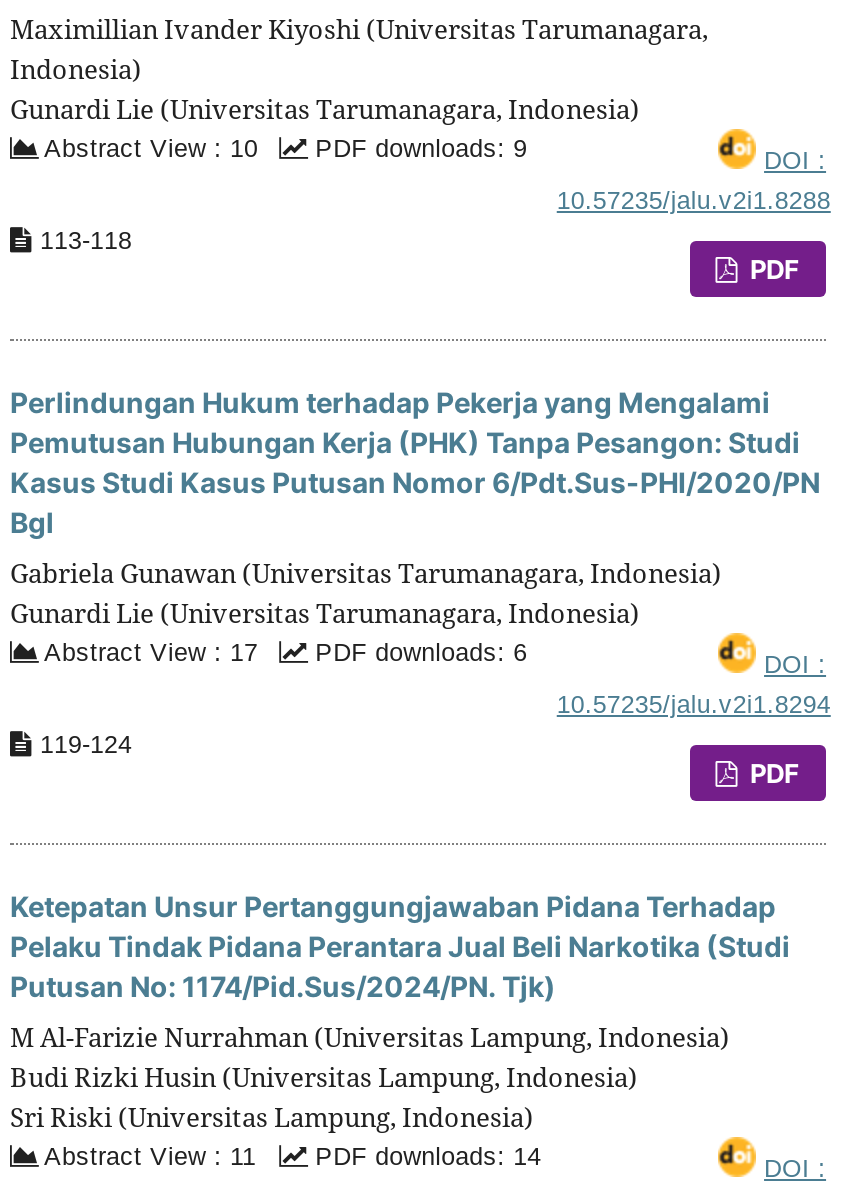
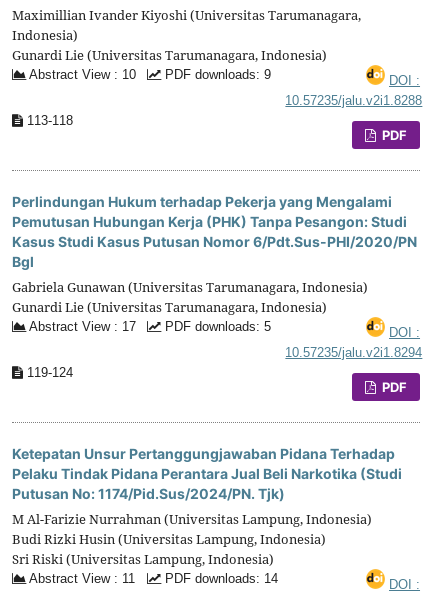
[307,639,527,667] PDF downloads: 6 -> [161,320,271,334] PDF downloads: 5

